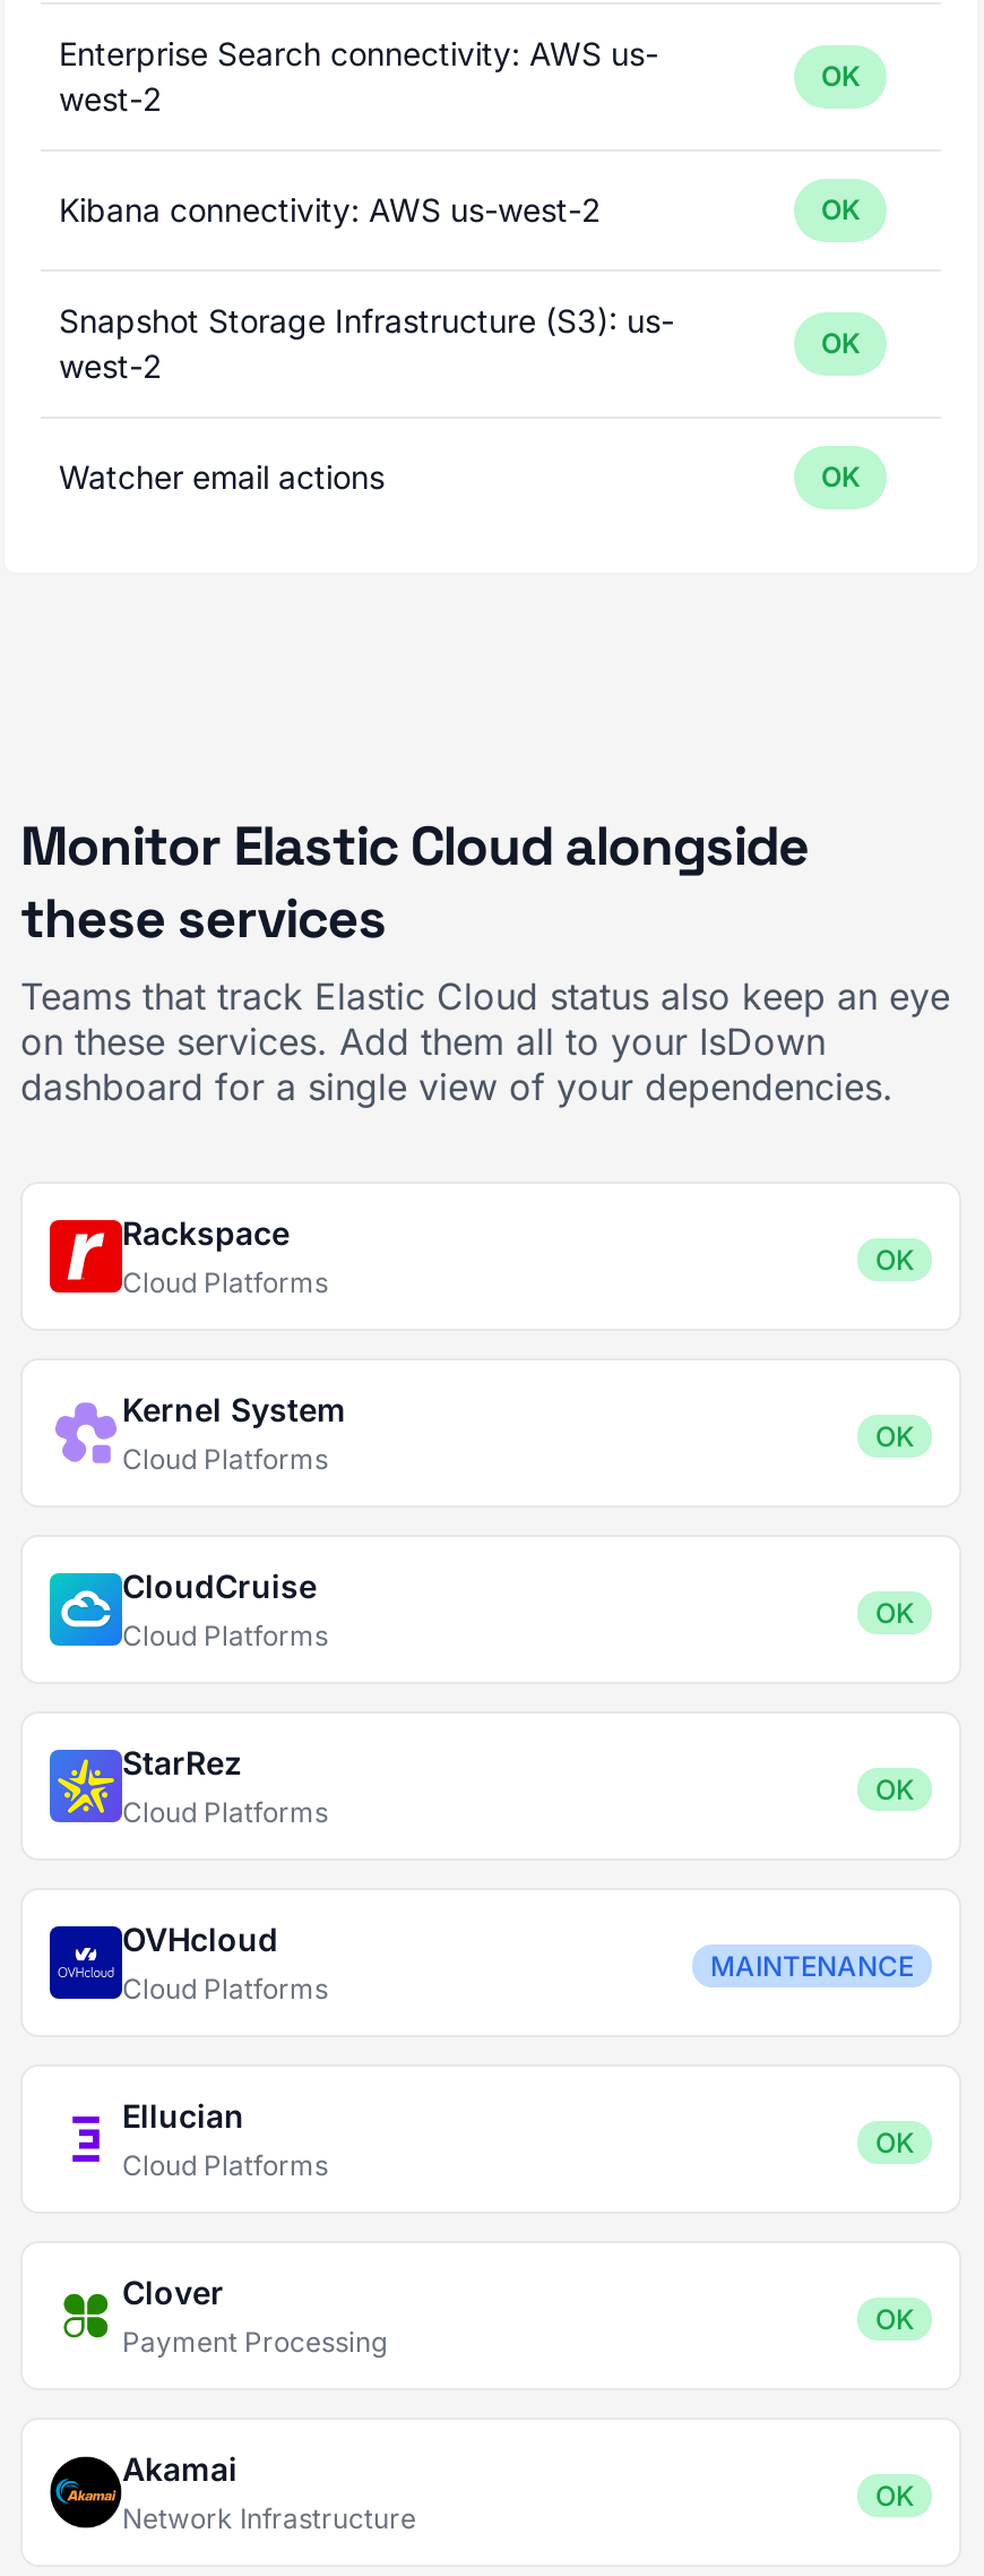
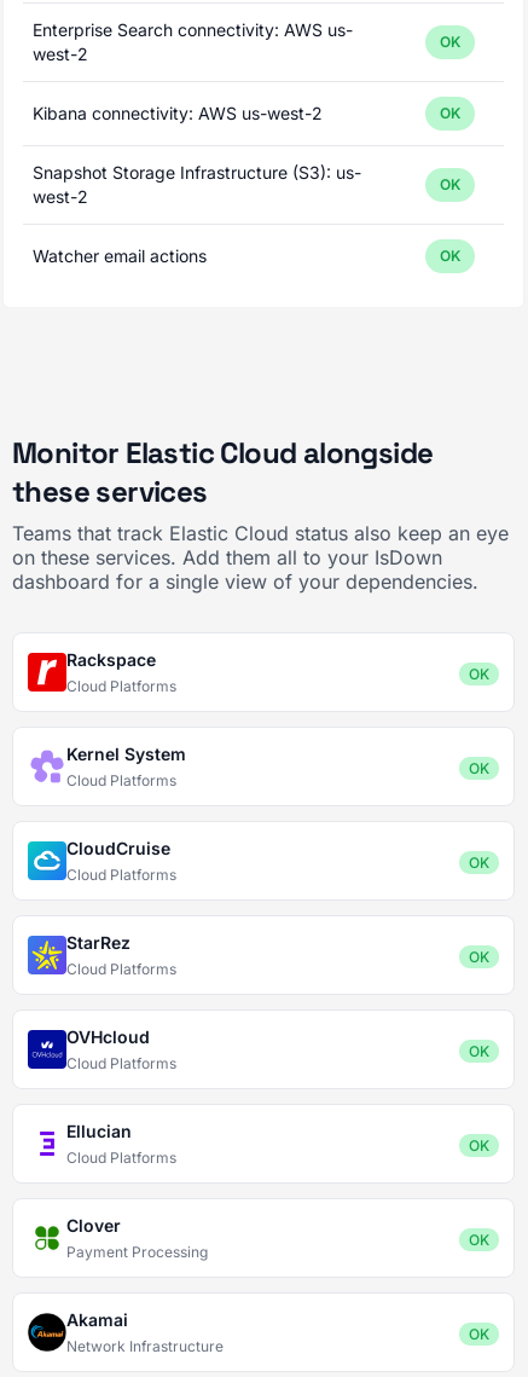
[710,1949,914,1983] MAINTENANCE -> [469,1042,489,1060] OK

